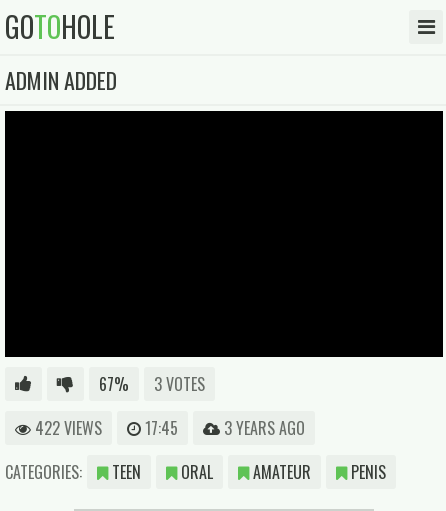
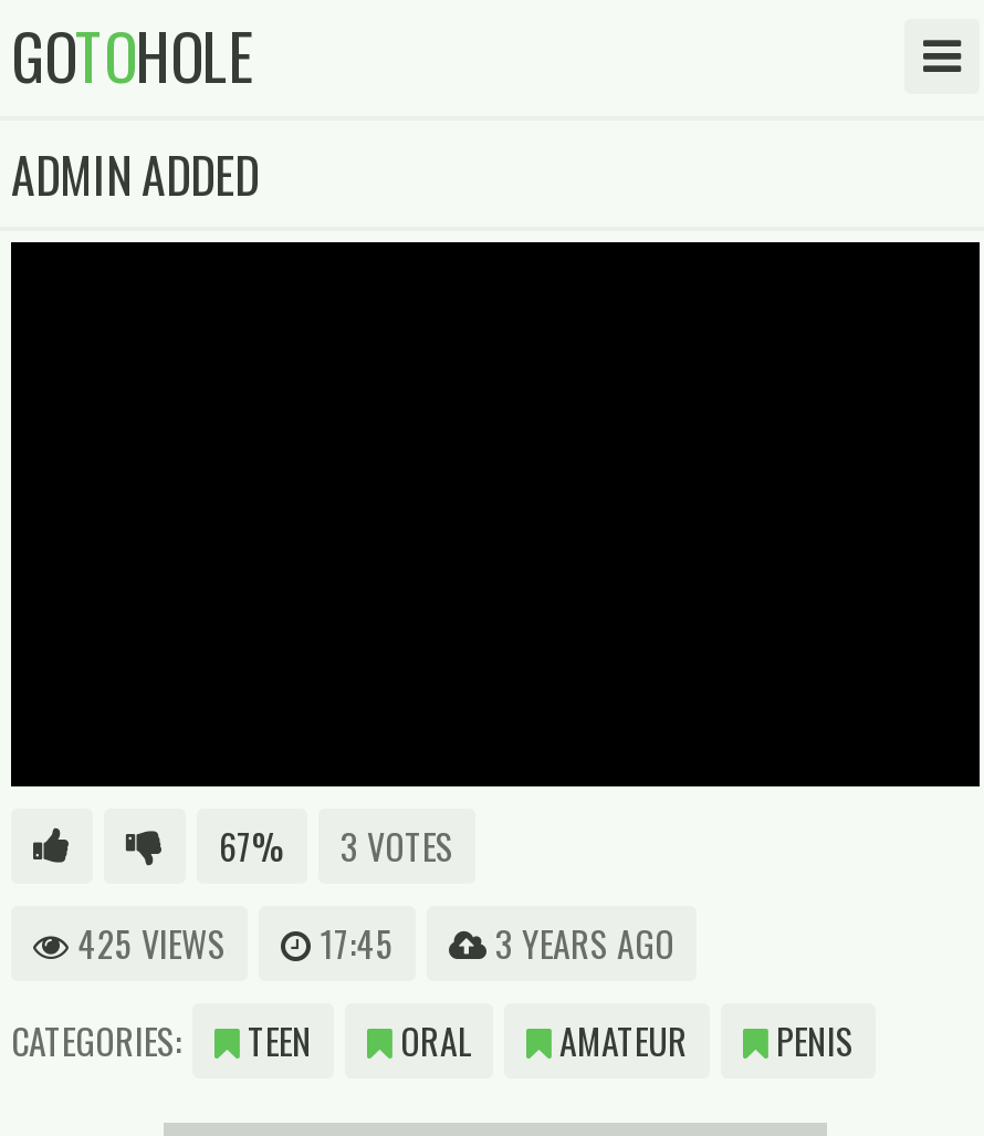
[31,416,305,440] 422 VIEWS 17:45 3 YEARS AGO -> [69,918,674,971] 425 VIEWS 17:45 3 YEARS AGO

